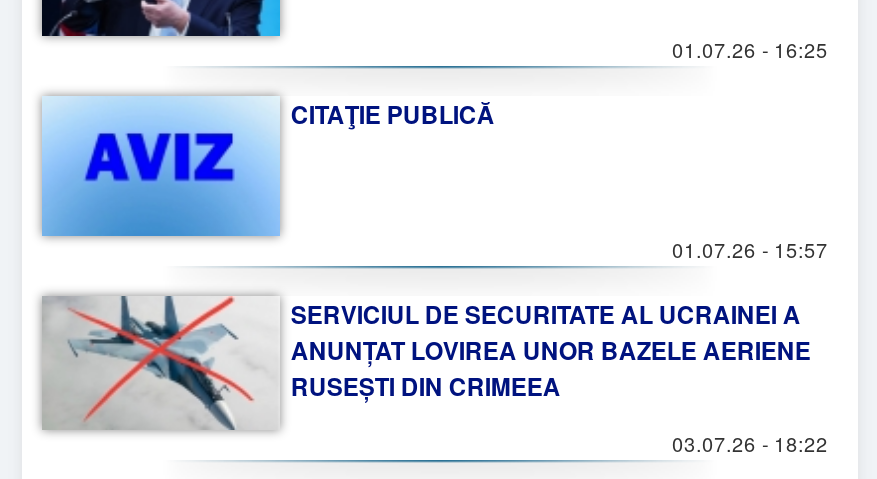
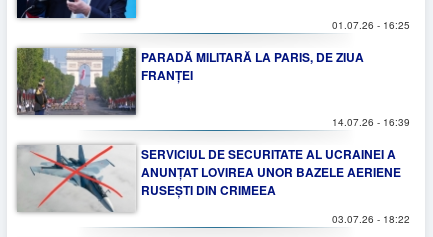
[40,96,495,238] [image] | CITAŢIE PUBLICĂ -> [16,47,364,116] [image] | PARADĂ MILITARĂ LA PARIS, DE ZIUA | FRANȚEI
[672,236,828,264] 01.07.26 - 15:57 -> [332,115,410,129] 14.07.26 - 16:39

